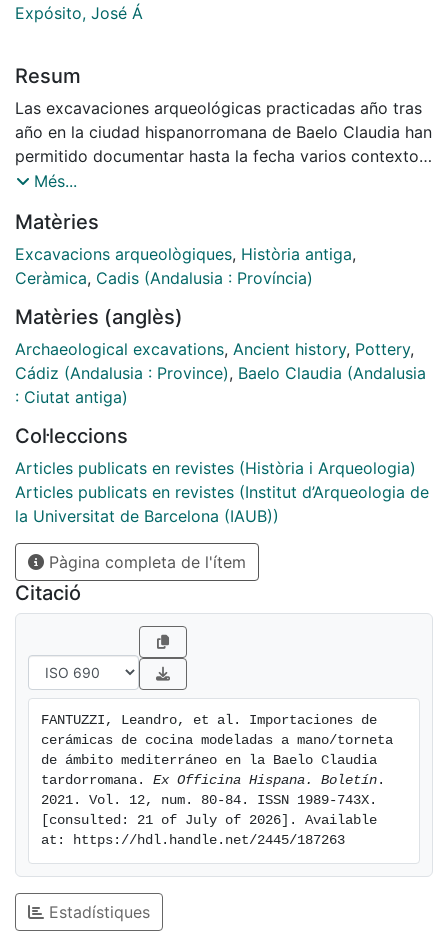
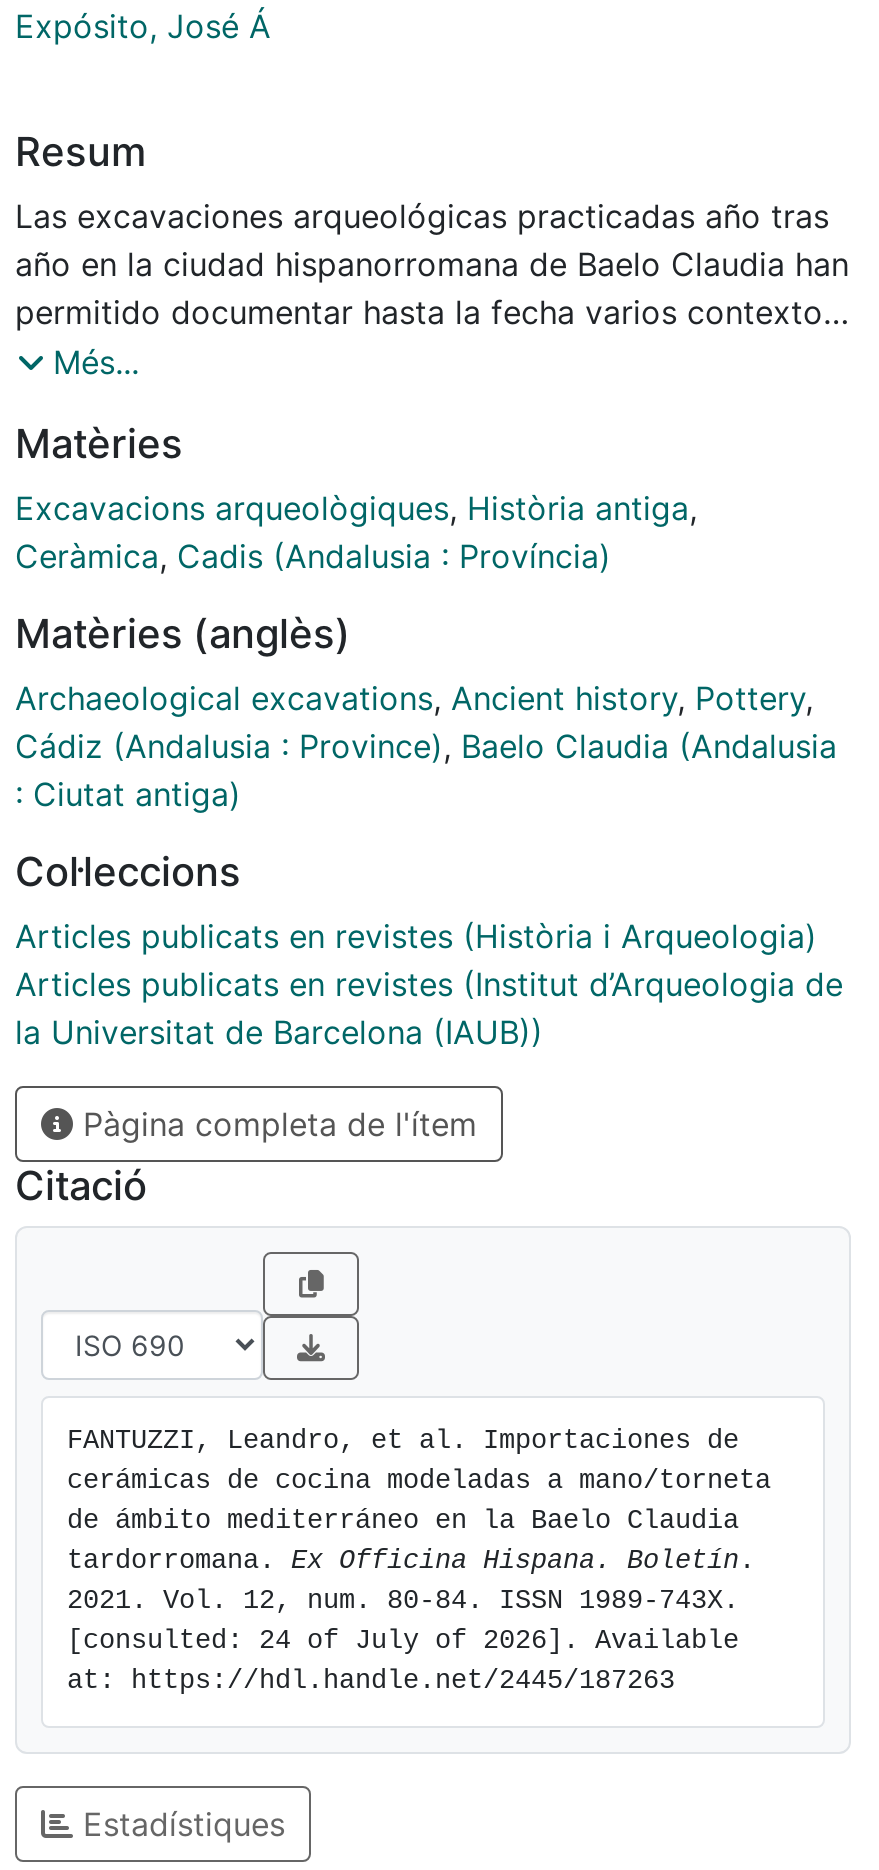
[41,813,377,828] [consulted: 21 of July of 2026]. Available -> [67,1627,739,1657] [consulted: 24 of July of 2026]. Available

